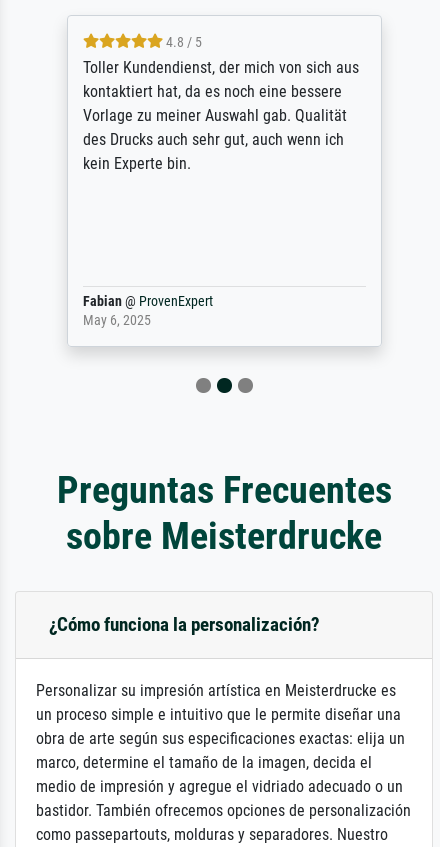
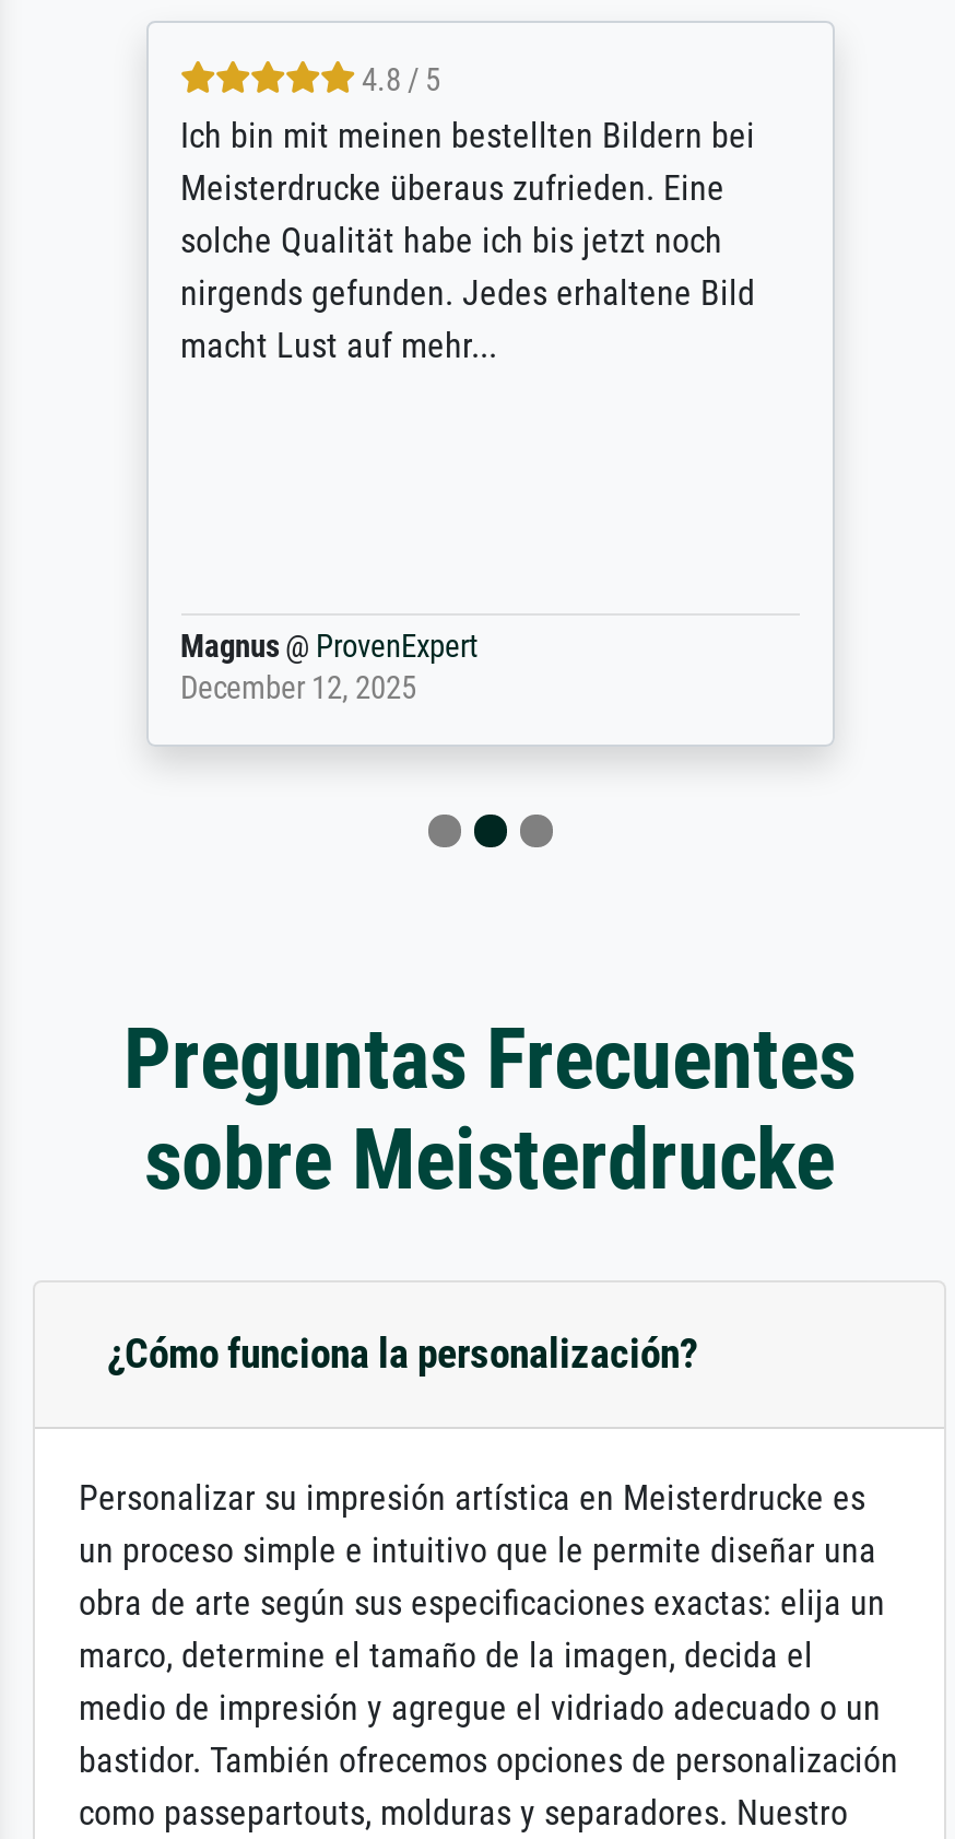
[82,58,358,173] Toller Kundendienst, der mich von sich aus | kontaktiert hat, da es noch eine bessere | Vorlage zu meiner Auswahl gab. Qualität | des Drucks auch sehr gut, auch wenn ich | kein Experte bin. -> [180,114,755,366] Ich bin mit meinen bestellten Bildern bei | Meisterdrucke überaus zufrieden. Eine | solche Qualität habe ich bis jetzt noch | nirgends gefunden. Jedes erhaltene Bild | macht Lust auf mehr...
[82,293,212,329] Fabian @ ProvenExpert | May 6, 2025 -> [180,628,477,707] Magnus @ ProvenExpert | December 12, 2025

